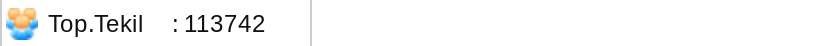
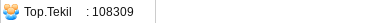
[48,10,266,38] Top.Tekil : 113742 -> [24,5,134,19] Top.Tekil : 108309

